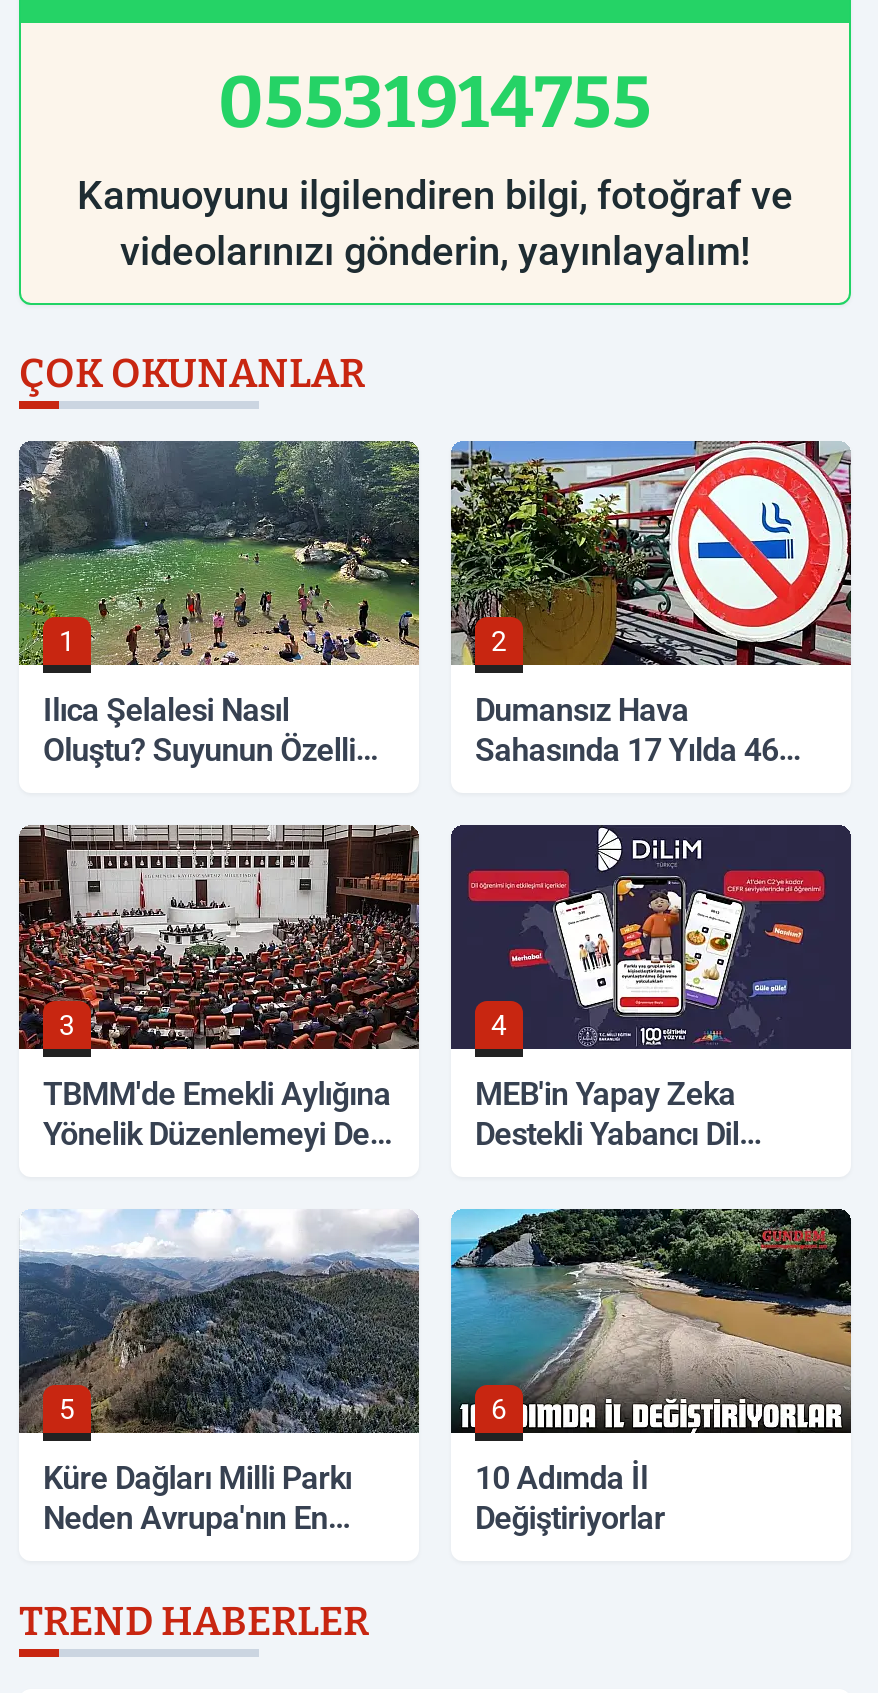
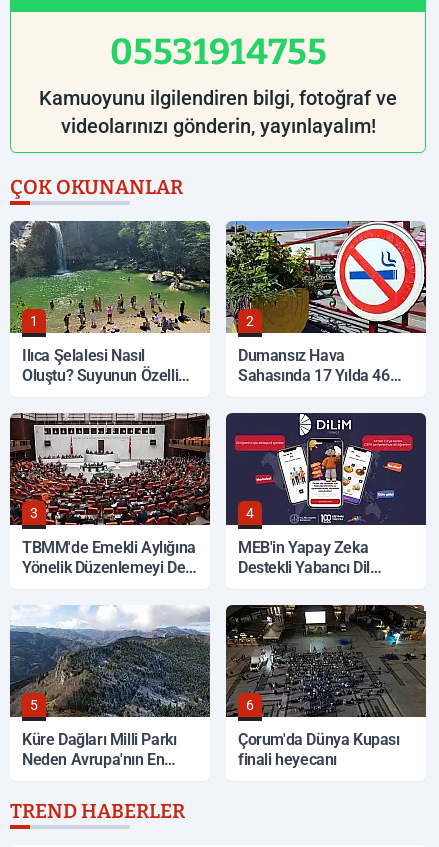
[449,1209,853,1536] [image] | 10 Adımda İl | Değiştiriyorlar -> [225,604,427,769] [image] | Çorum'da Dünya Kupası | finali heyecanı

